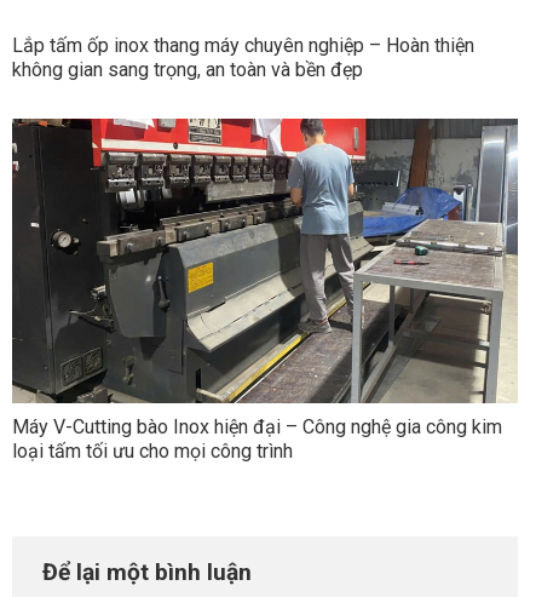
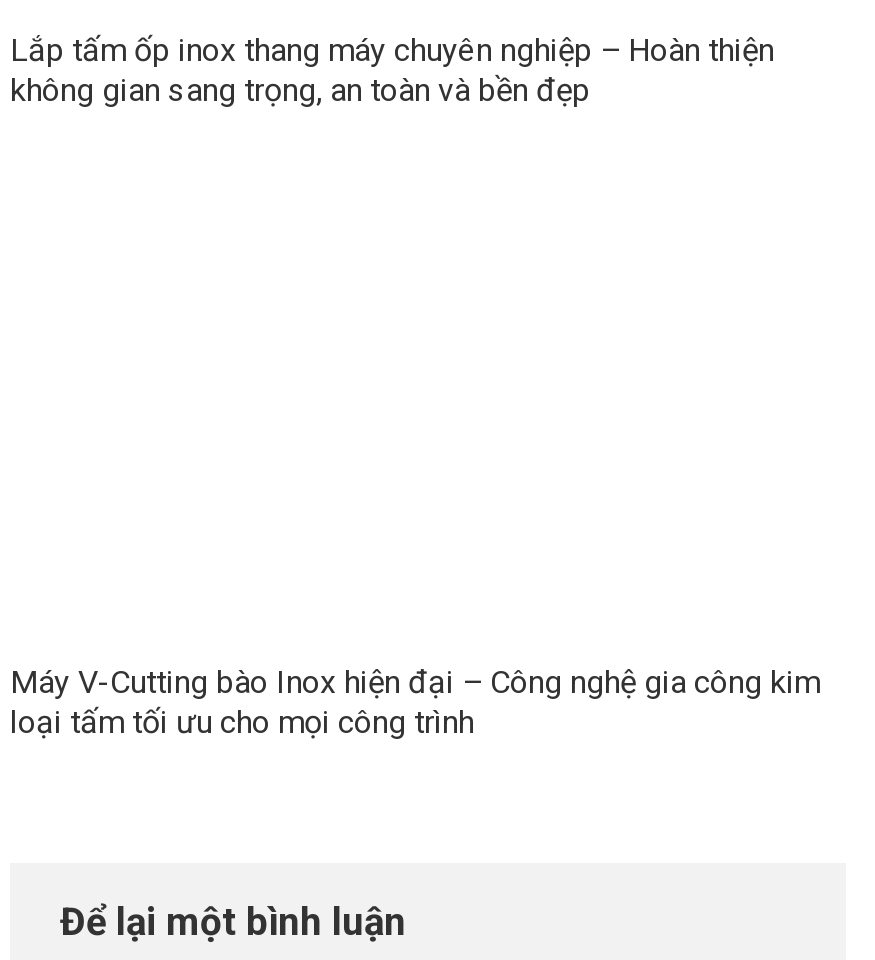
[11,117,519,404] [image] -> none

